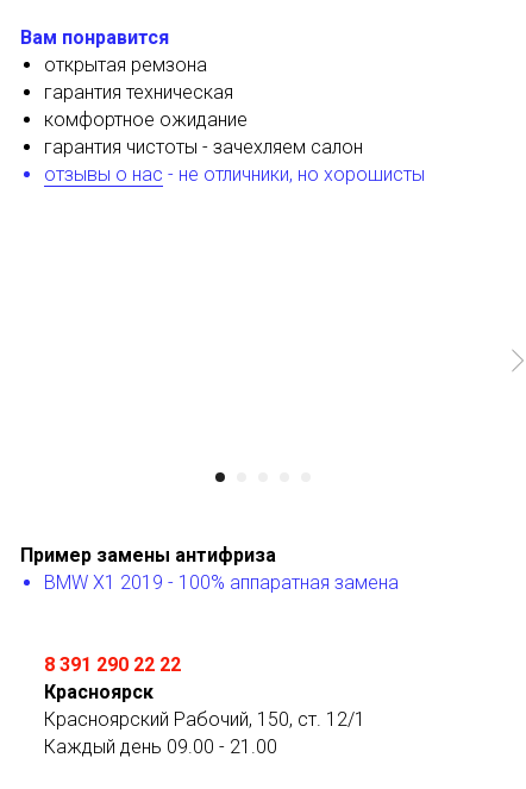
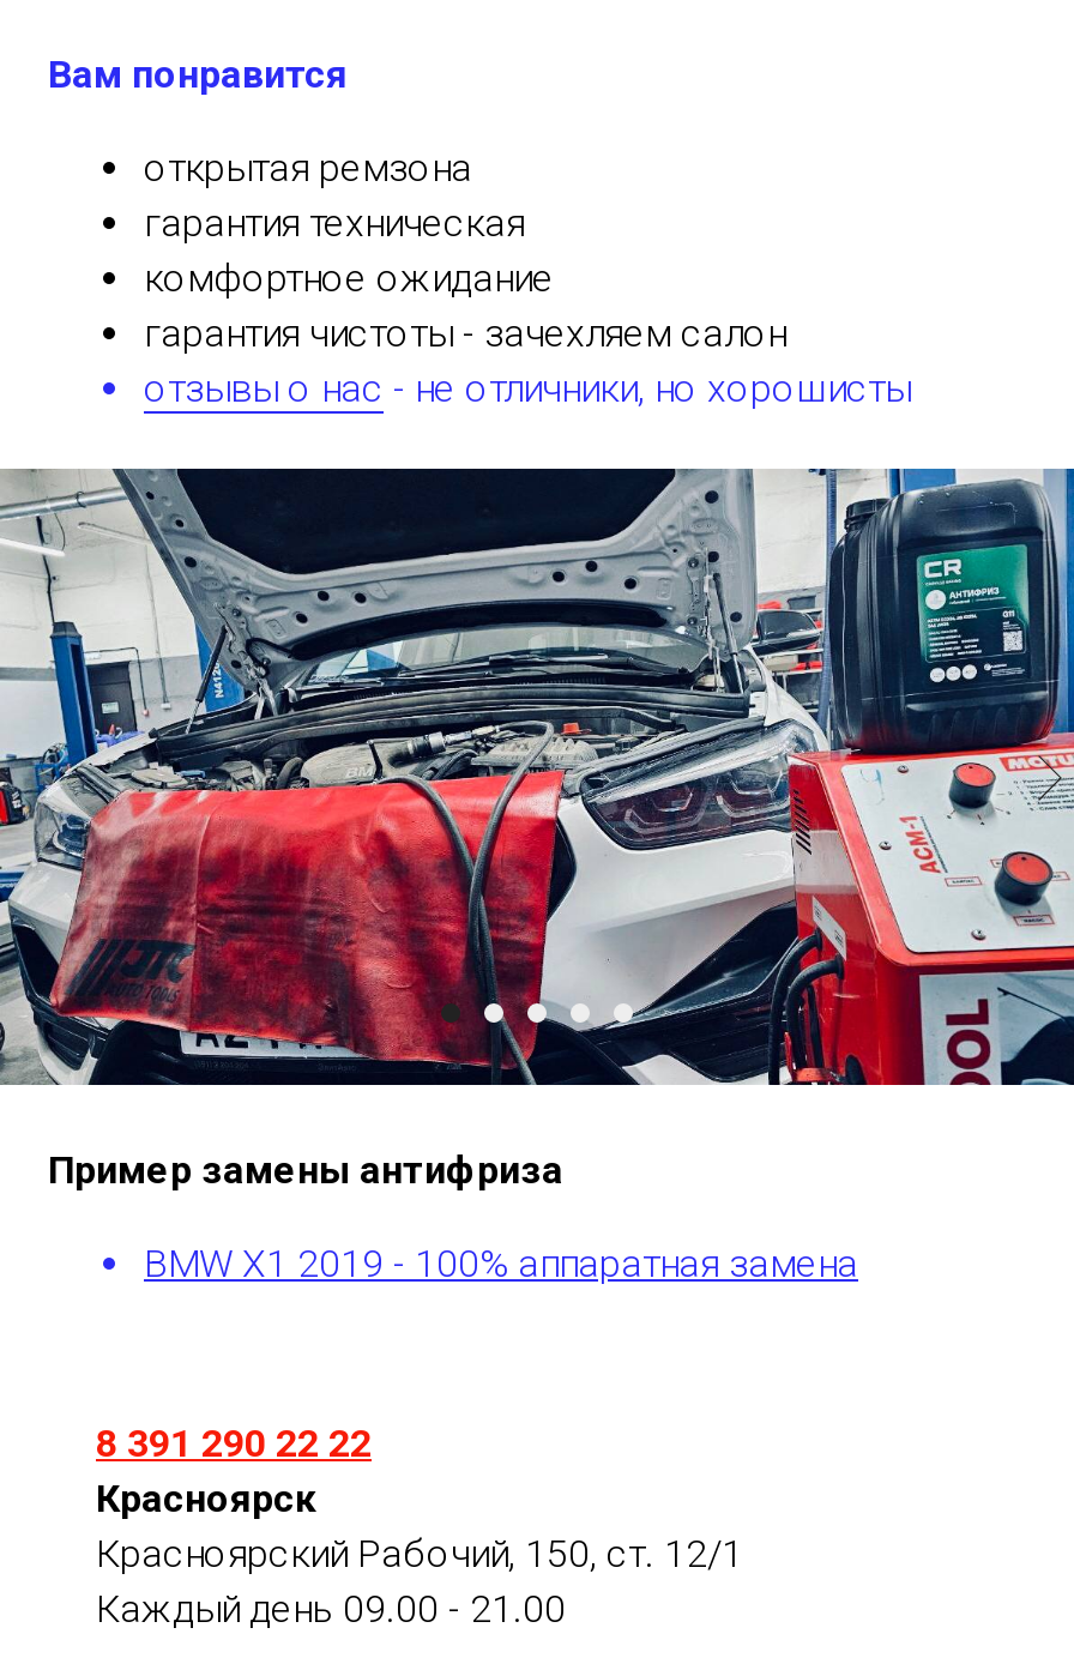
none -> [7,466,1067,1087] [image]

